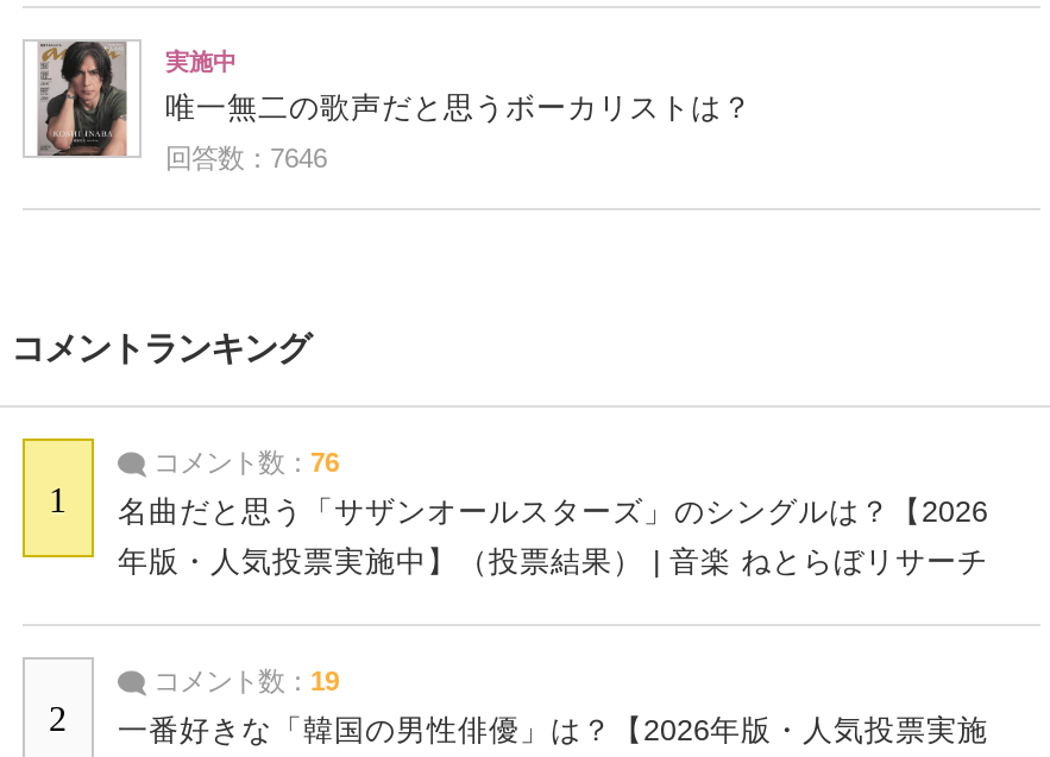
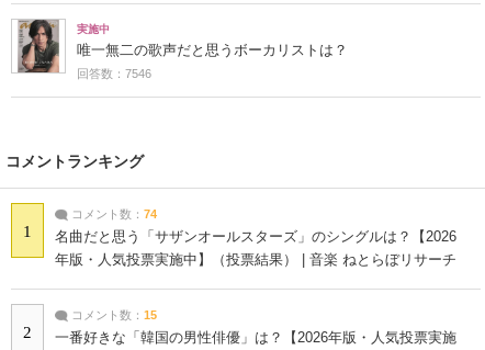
[165,144,327,172] 回答数：7646 -> [77,67,151,80] 回答数：7546
[146,448,339,476] コメント数：76 -> [68,207,157,220] コメント数：74
[146,666,339,695] コメント数：19 -> [68,308,157,321] コメント数：15

